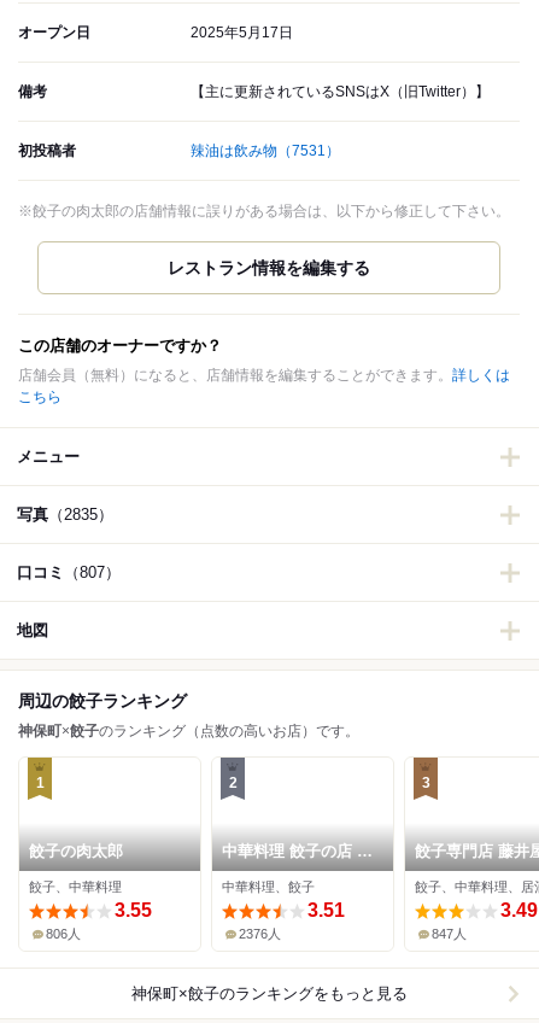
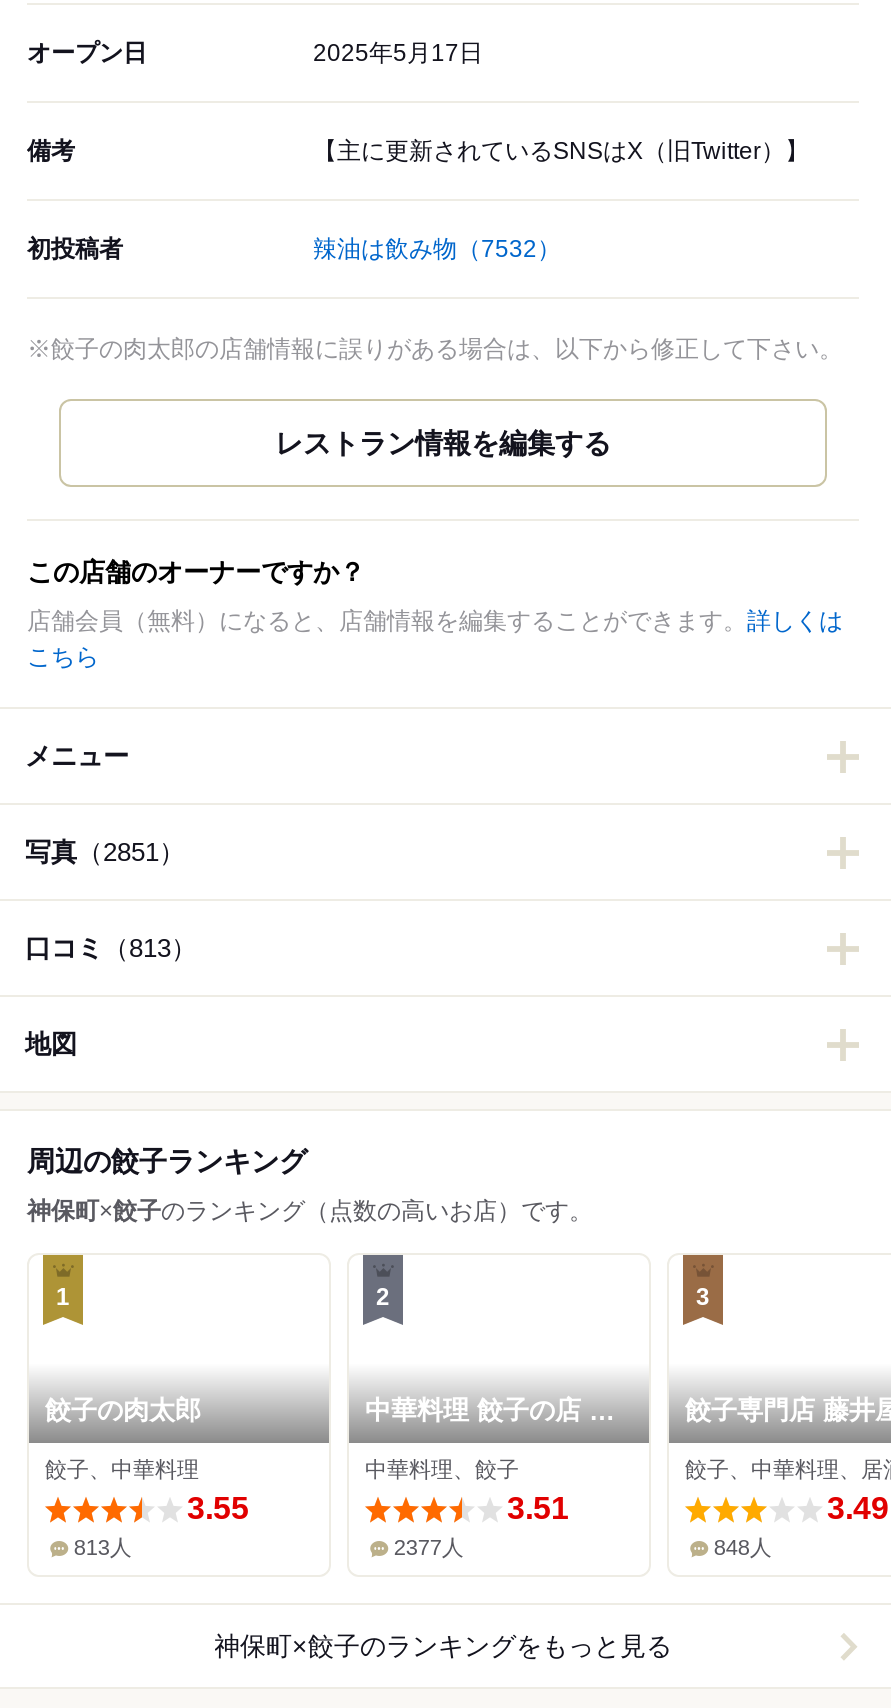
[191,143,340,160] 辣油は飲み物（7531） -> [313,236,561,264] 辣油は飲み物（7532）
[17,506,113,524] 写真（2835） -> [25,838,185,868] 写真（2851）
[17,564,121,582] 口コミ（807） -> [25,934,197,964] 口コミ（813）
[46,927,81,941] 806人 -> [74,1536,132,1560] 813人
[239,927,281,941] 2376人 -> [394,1536,464,1560] 2377人
[432,927,467,941] 847人 -> [714,1536,772,1560] 848人

